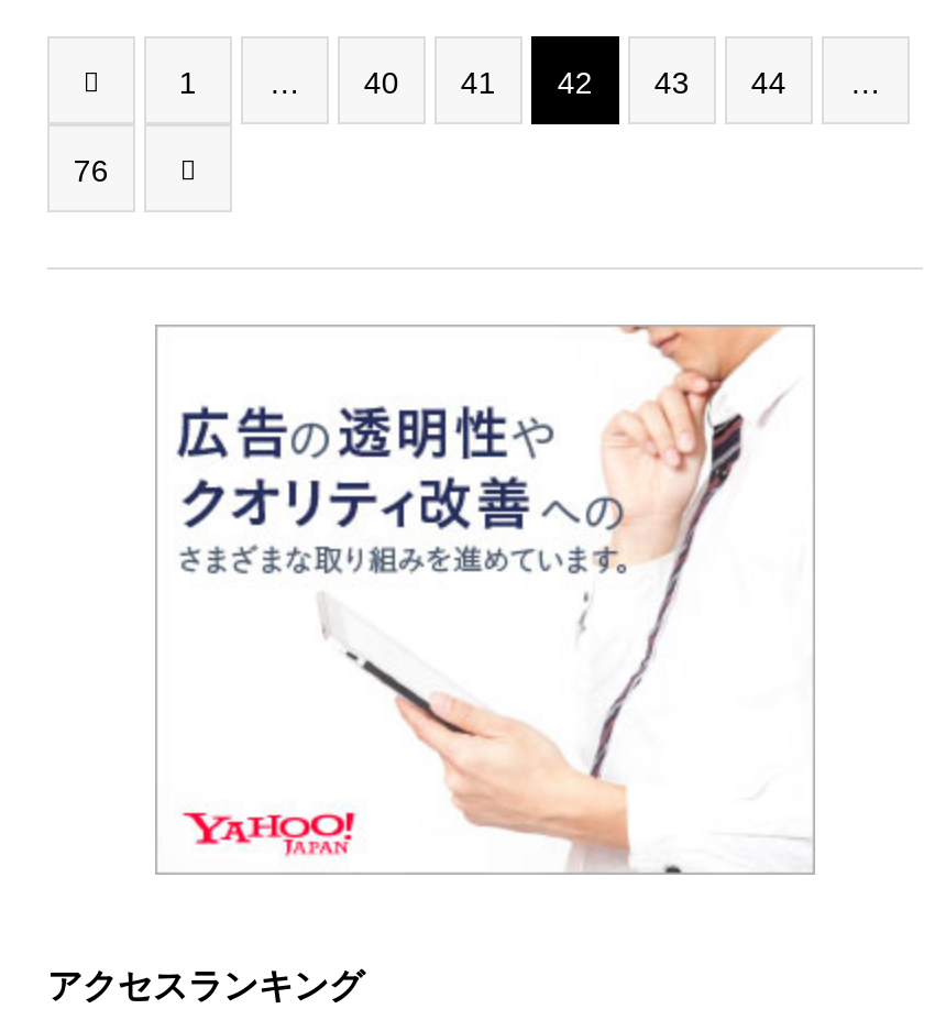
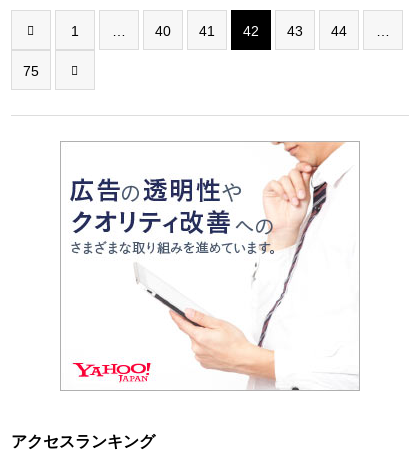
[73,152,109,187] 76 -> [23,63,39,79] 75

